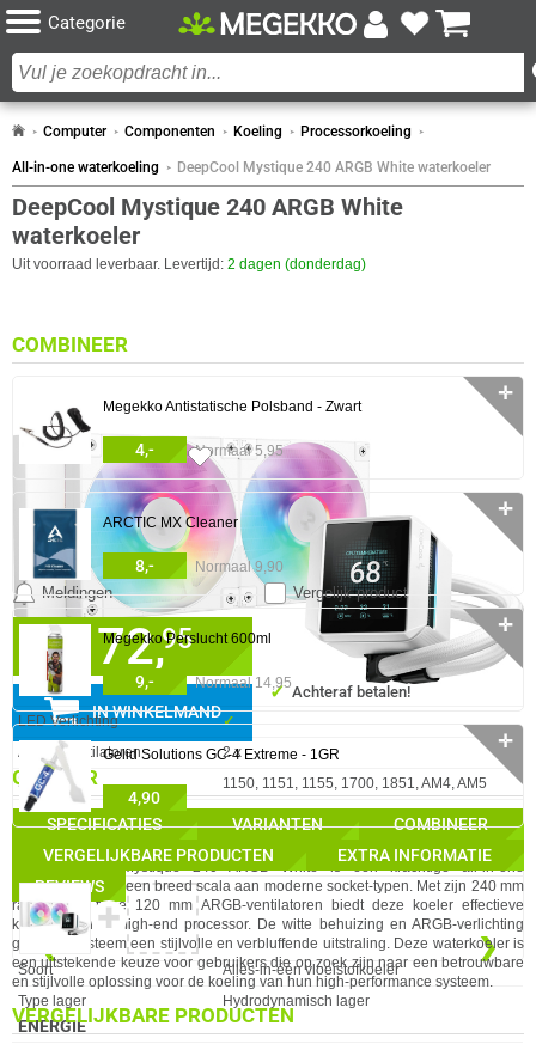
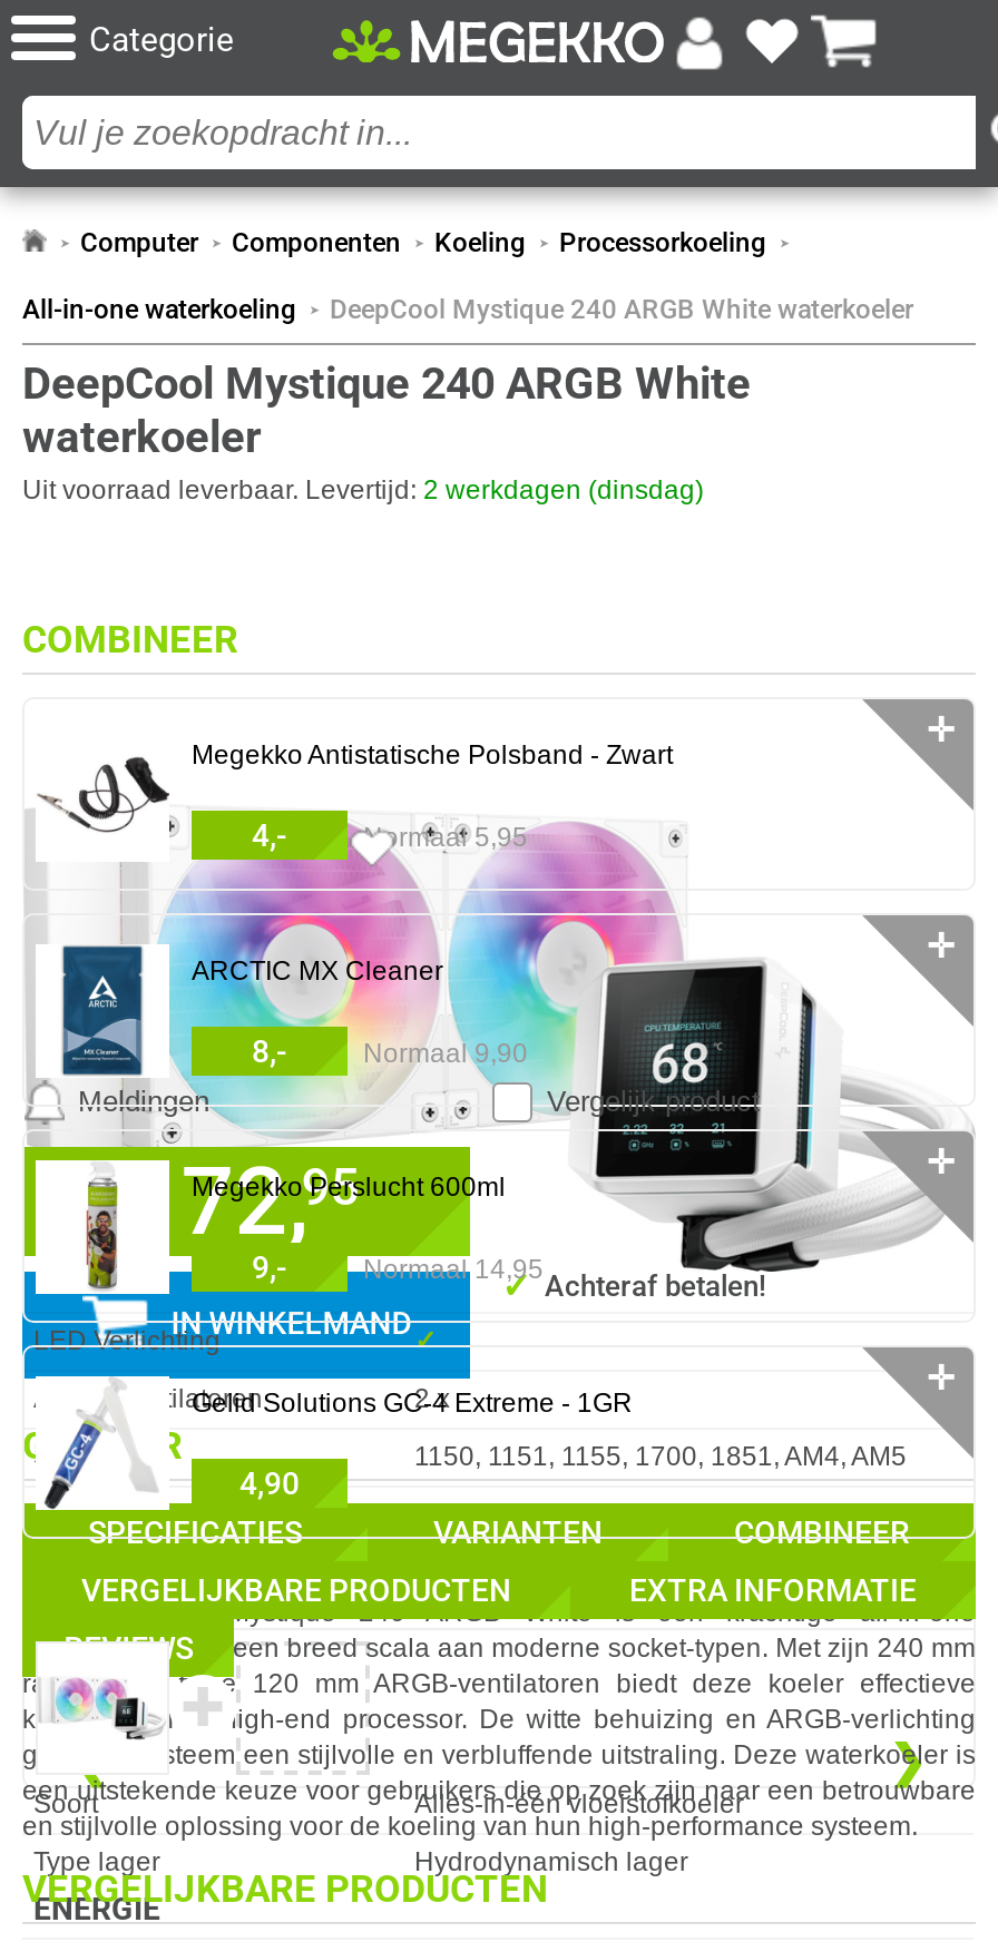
[12,256,366,273] Uit voorraad leverbaar. Levertijd: 2 dagen (donderdag) -> [22,474,704,506] Uit voorraad leverbaar. Levertijd: 2 werkdagen (dinsdag)

